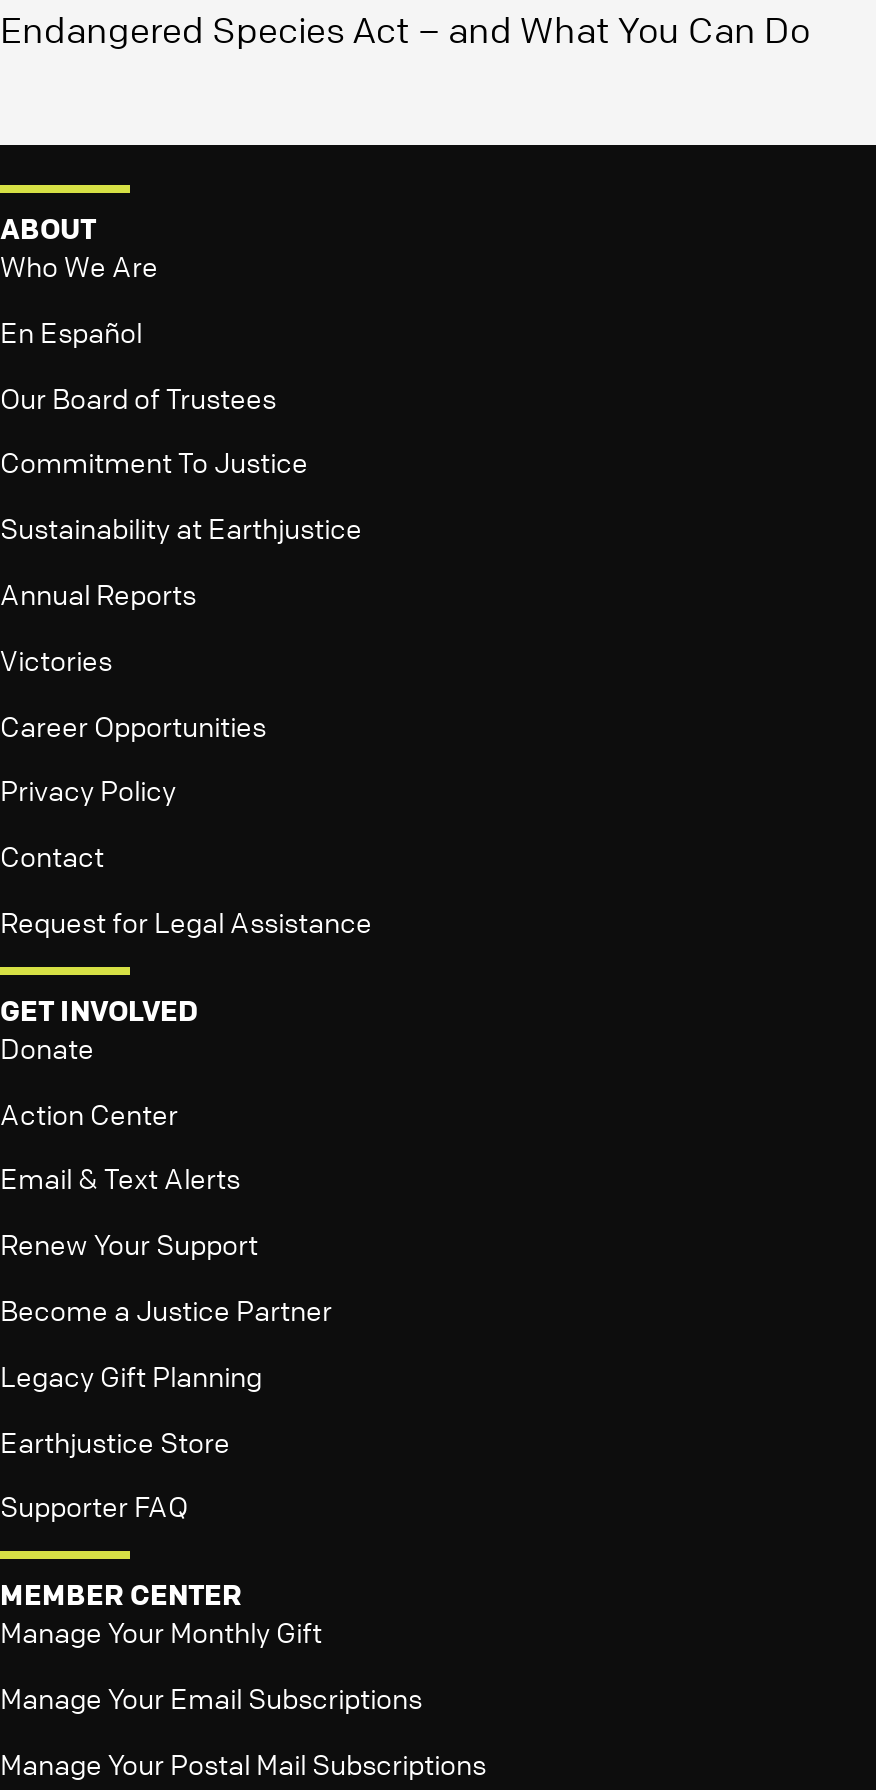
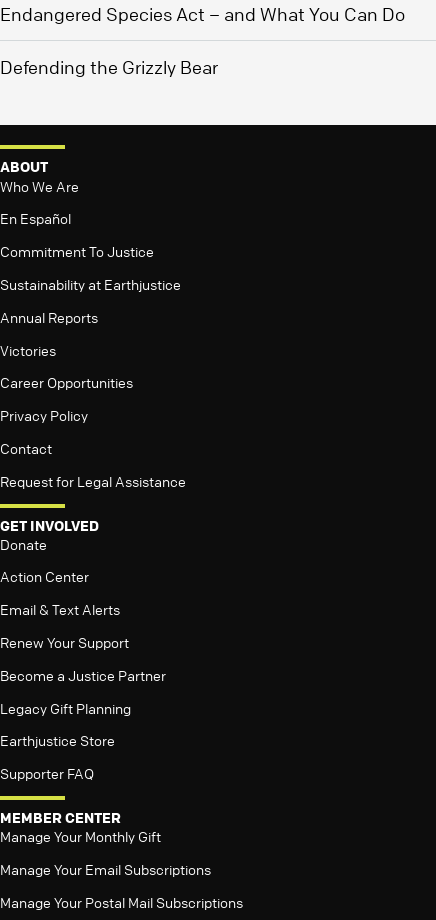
none -> [0,56,218,78] Defending the Grizzly Bear
moved [0,209,158,349] -> [0,157,79,227]: ABOUT | Who We Are | En Español
[0,378,276,414] Our Board of Trustees -> none

